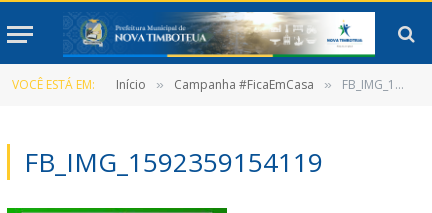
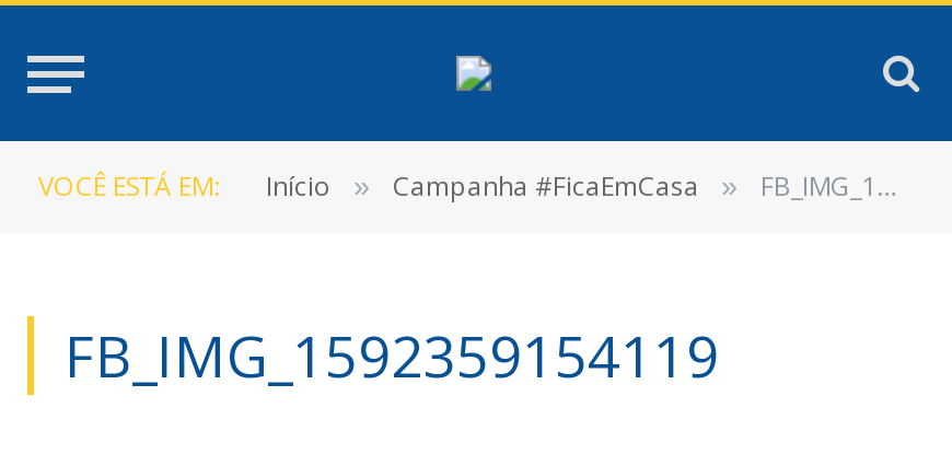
[63,11,376,58] [image] -> none

